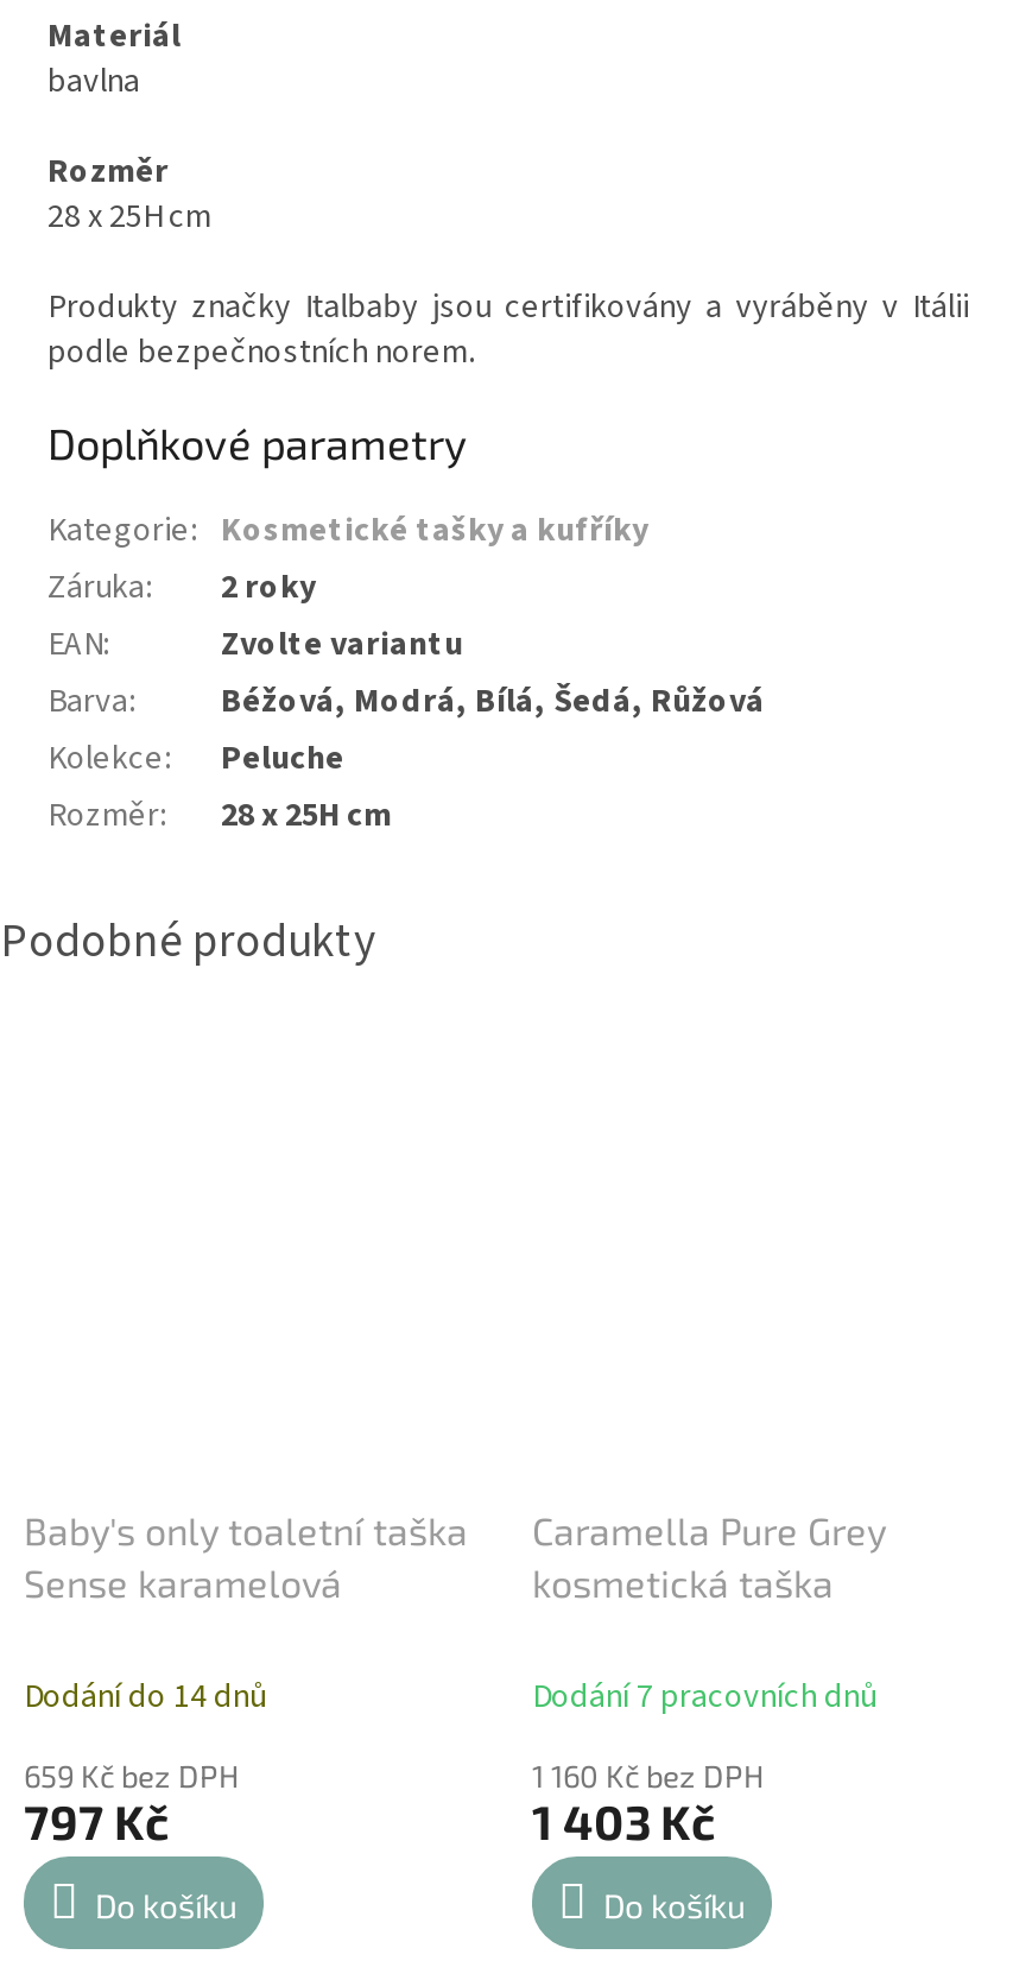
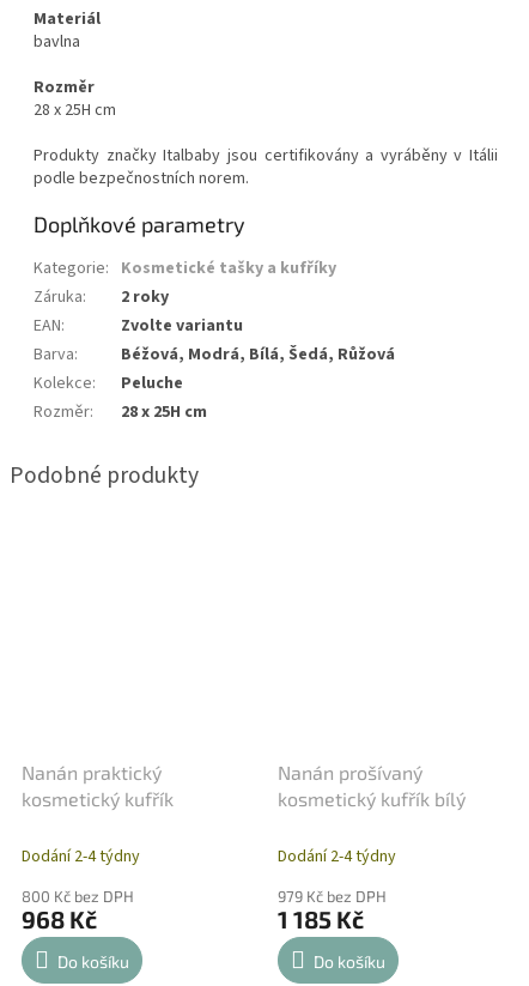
[24,1507,468,1604] Baby's only toaletní taška | Sense karamelová -> [22,760,174,810] Nanán praktický | kosmetický kufřík
[532,1507,886,1604] Caramella Pure Grey | kosmetická taška -> [278,760,466,810] Nanán prošívaný | kosmetický kufřík bílý
[24,1673,266,1720] Dodání do 14 dnů -> [22,844,140,868] Dodání 2-4 týdny
[532,1673,876,1720] Dodání 7 pracovních dnů -> [278,844,396,868] Dodání 2-4 týdny
[24,1756,240,1849] 659 Kč bez DPH | 797 Kč -> [22,886,134,933] 800 Kč bez DPH | 968 Kč
[532,1756,765,1849] 1 160 Kč bez DPH | 1 403 Kč -> [278,886,387,933] 979 Kč bez DPH | 1 185 Kč

